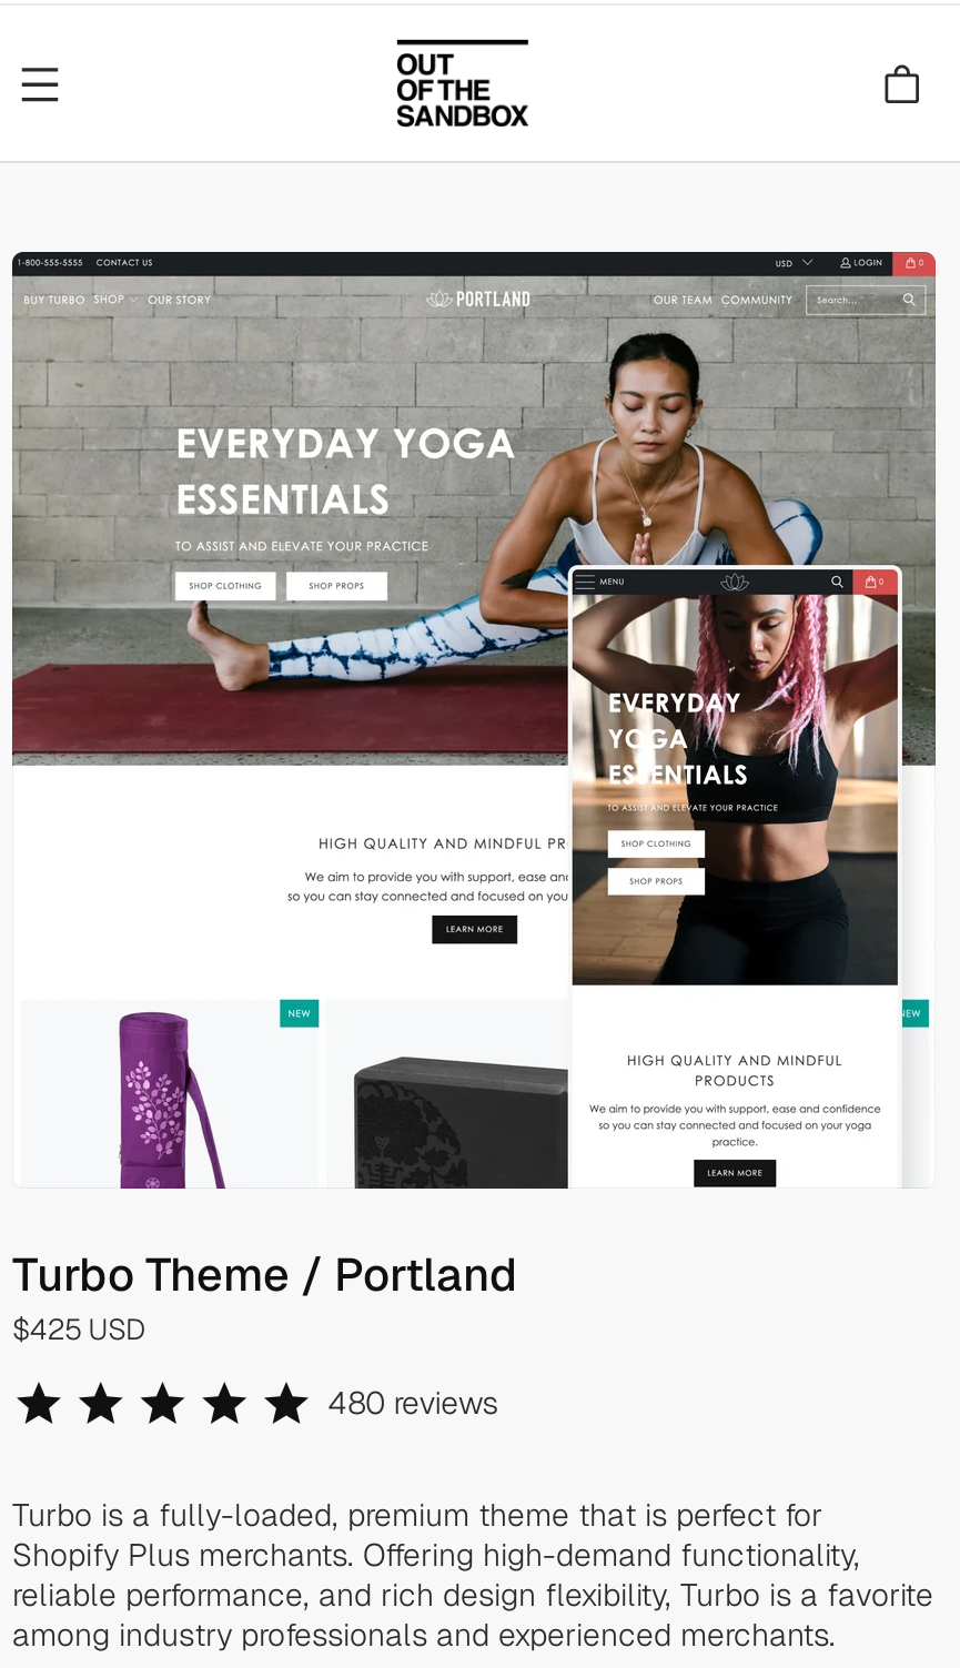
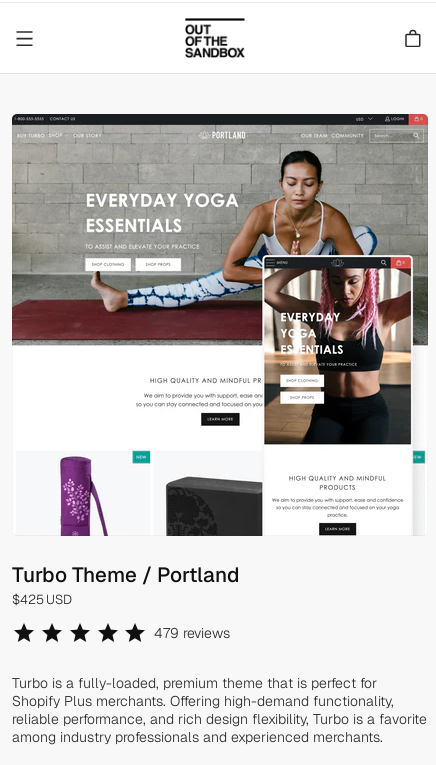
[328,1384,498,1424] 480 reviews -> [154,624,230,642] 479 reviews

